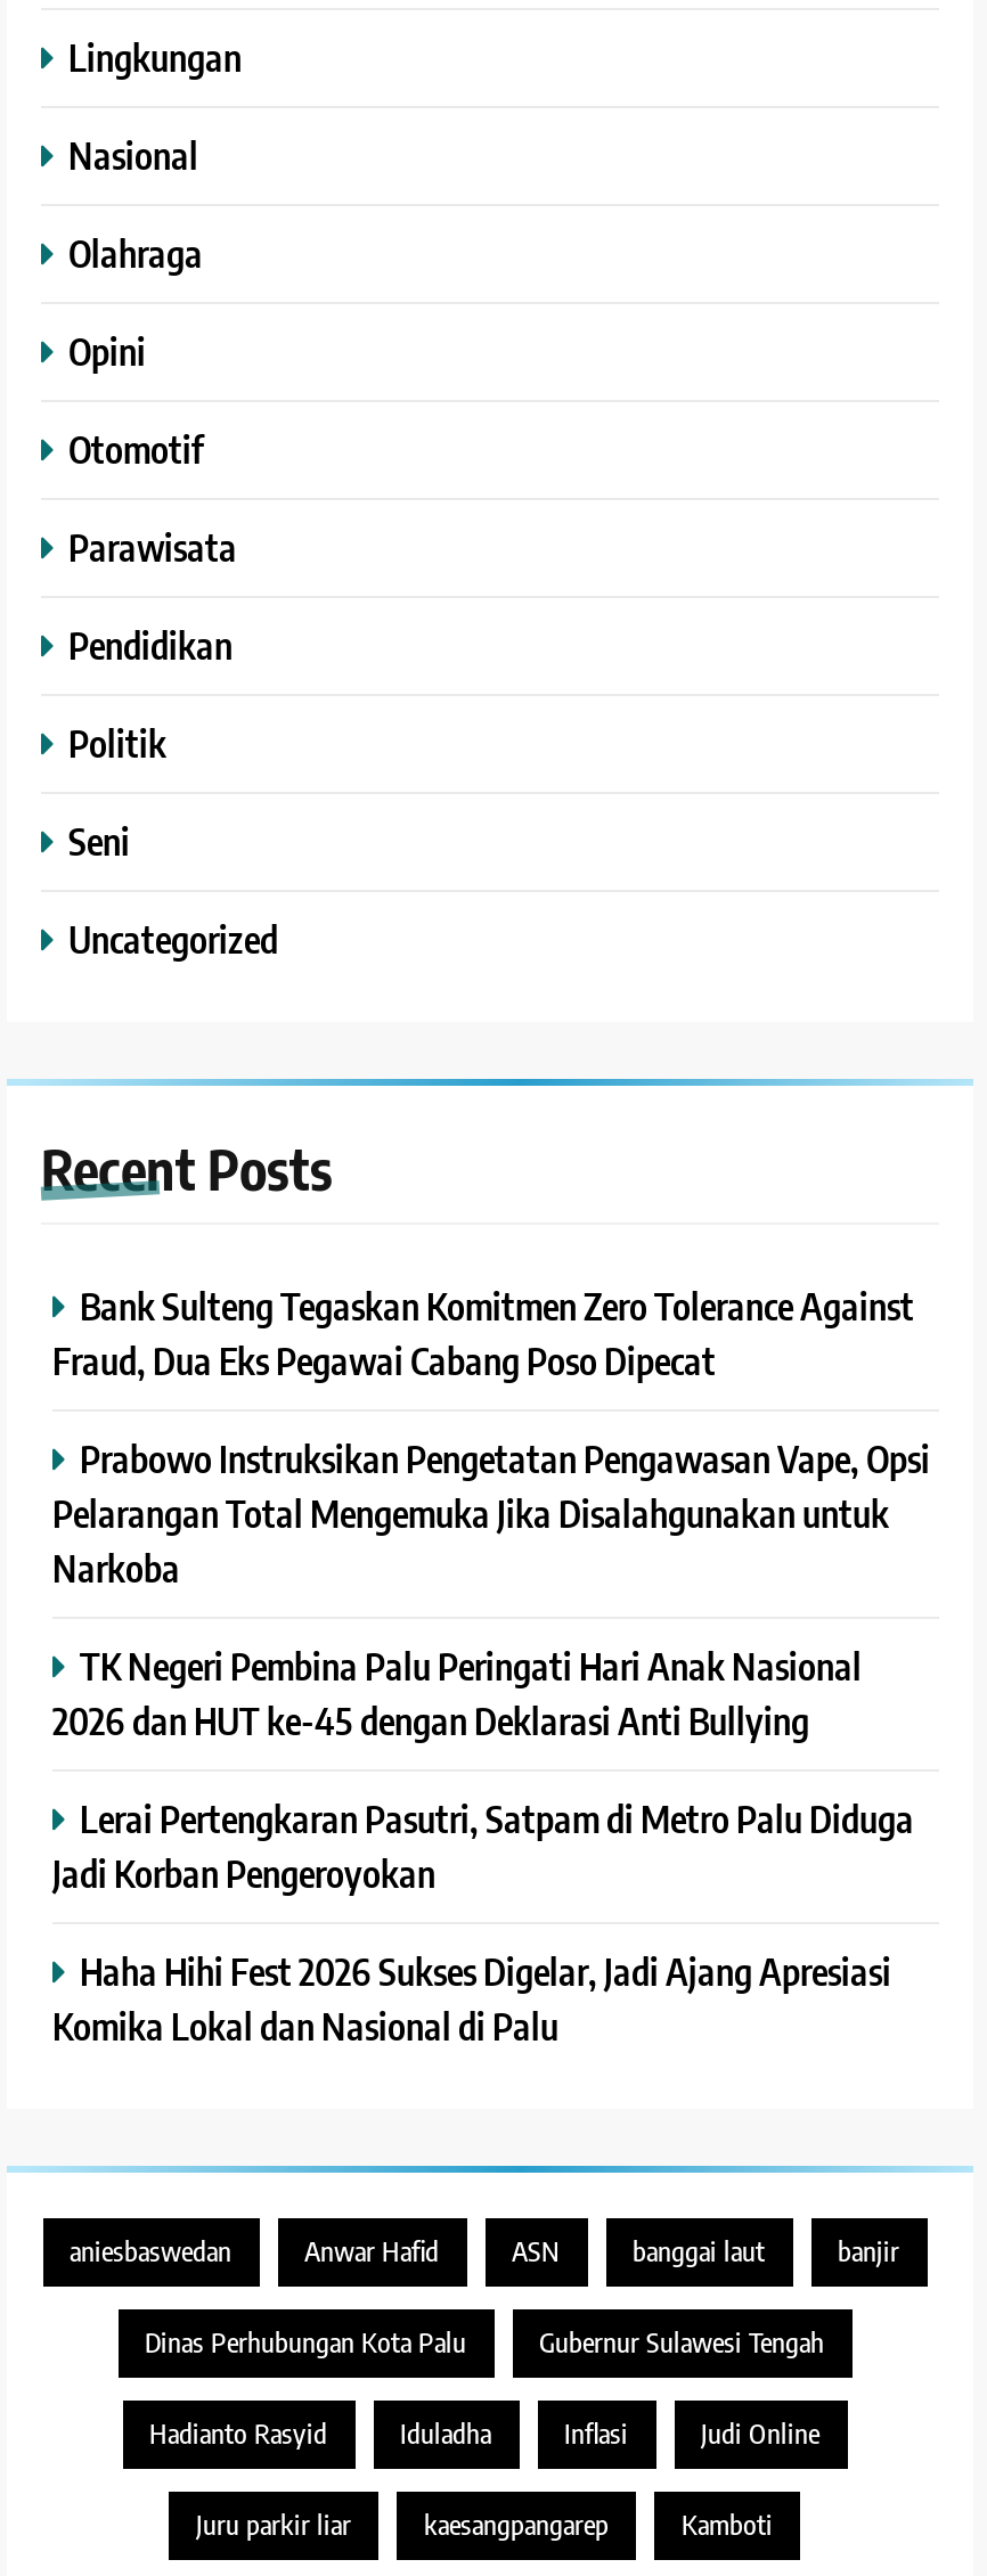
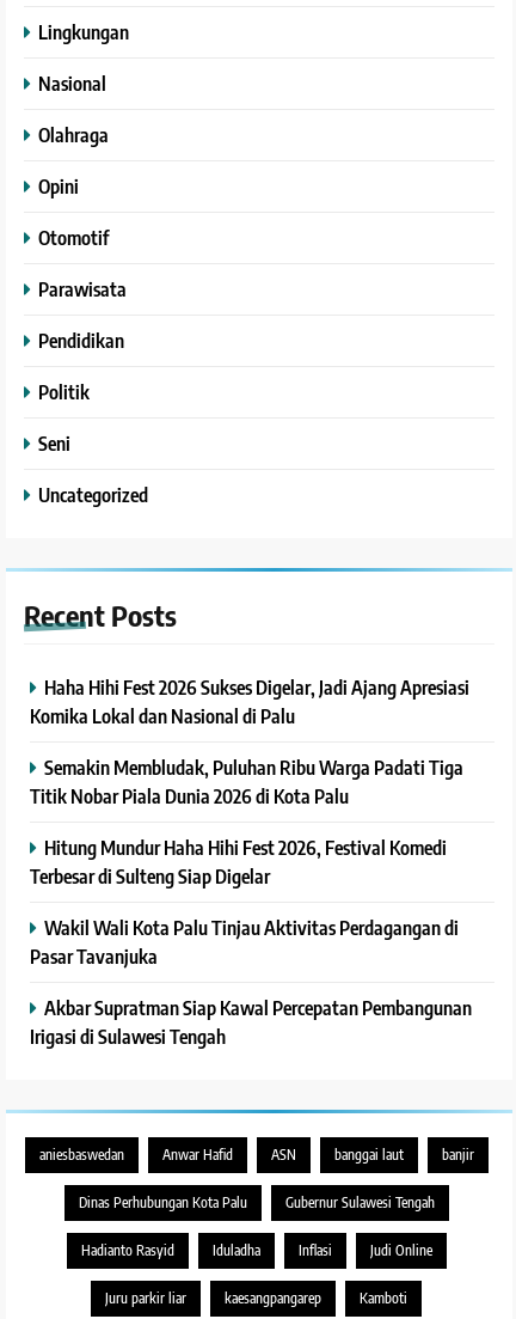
[52,1281,930,1896] Bank Sulteng Tegaskan Komitmen Zero Tolerance Against | Fraud, Dua Eks Pegawai Cabang Poso Dipecat | Prabowo Instruksikan Pengetatan Pengawasan Vape, Opsi | Pelarangan Total Mengemuka Jika Disalahgunakan untuk | Narkoba | TK Negeri Pembina Palu Peringati Hari Anak Nasional | 2026 dan HUT ke-45 dengan Deklarasi Anti Bullying | Lerai Pertengkaran Pasutri, Satpam di Metro Palu Diduga | Jadi Korban Pengeroyokan -> none
moved [52,1946,891,2049] -> [30,674,469,728]: Haha Hihi Fest 2026 Sukses Digelar, Jadi Ajang Apresiasi | Komika Lokal dan Nasional di Palu
none -> [30,754,472,1048] Semakin Membludak, Puluhan Ribu Warga Padati Tiga | Titik Nobar Piala Dunia 2026 di Kota Palu | Hitung Mundur Haha Hihi Fest 2026, Festival Komedi | Terbesar di Sulteng Siap Digelar | Wakil Wali Kota Palu Tinjau Aktivitas Perdagangan di | Pasar Tavanjuka | Akbar Supratman Siap Kawal Percepatan Pembangunan | Irigasi di Sulawesi Tengah

